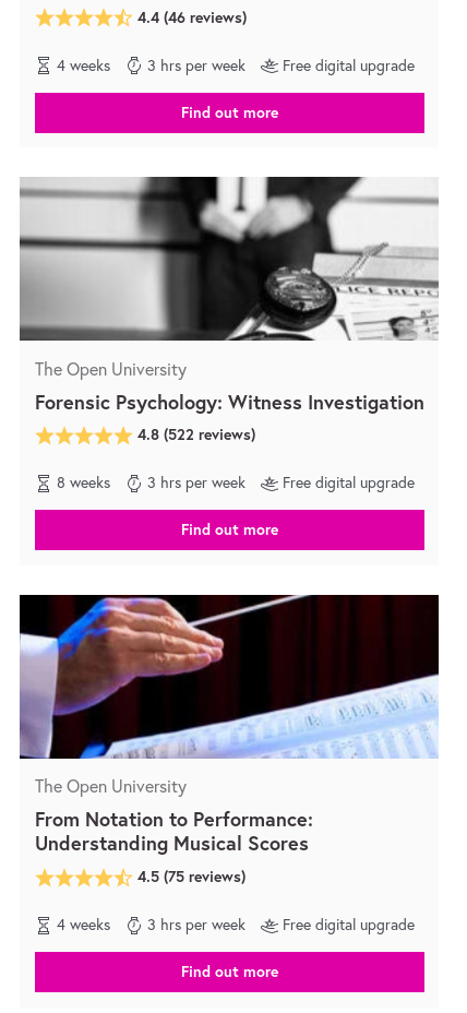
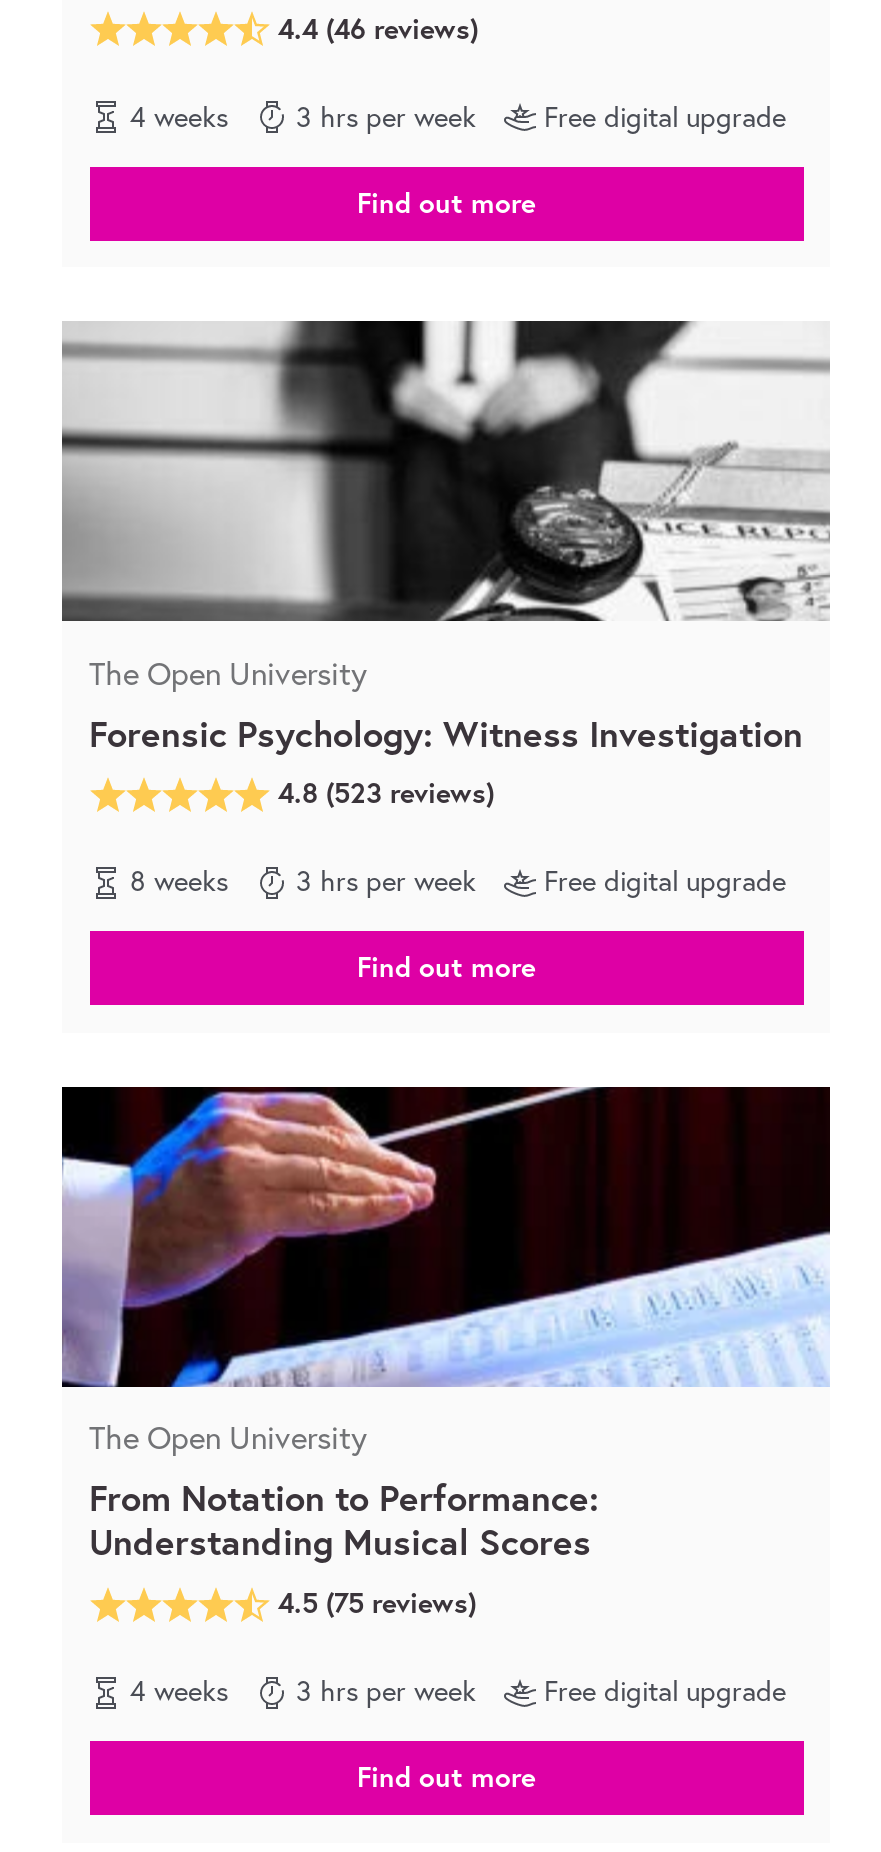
[137,425,255,445] 4.8 (522 reviews) -> [278,776,494,812] 4.8 (523 reviews)

